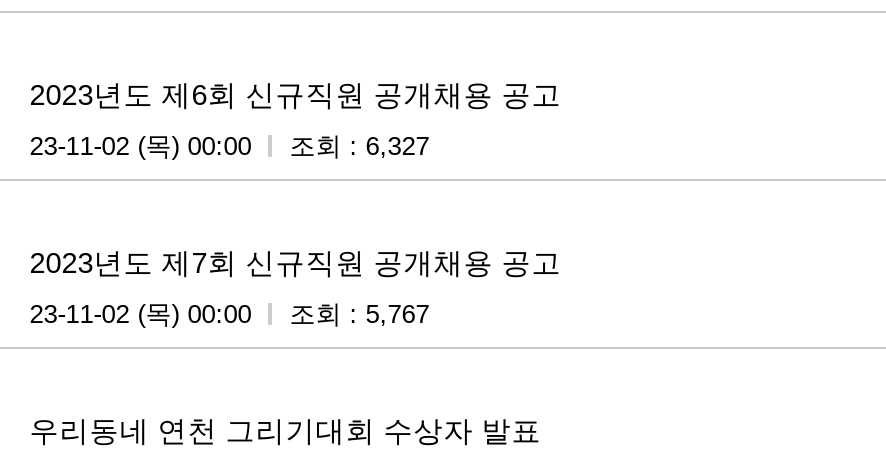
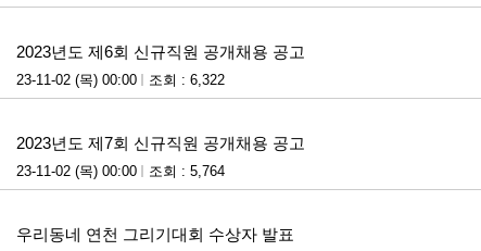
[29,131,429,161] 23-11-02 (목) 00:00 조회 : 6,327 -> [16,72,224,88] 23-11-02 (목) 00:00 조회 : 6,322
[29,299,429,329] 23-11-02 (목) 00:00 조회 : 5,767 -> [16,163,224,180] 23-11-02 (목) 00:00 조회 : 5,764

